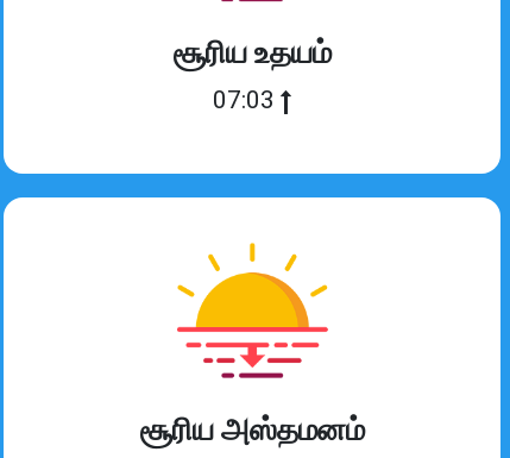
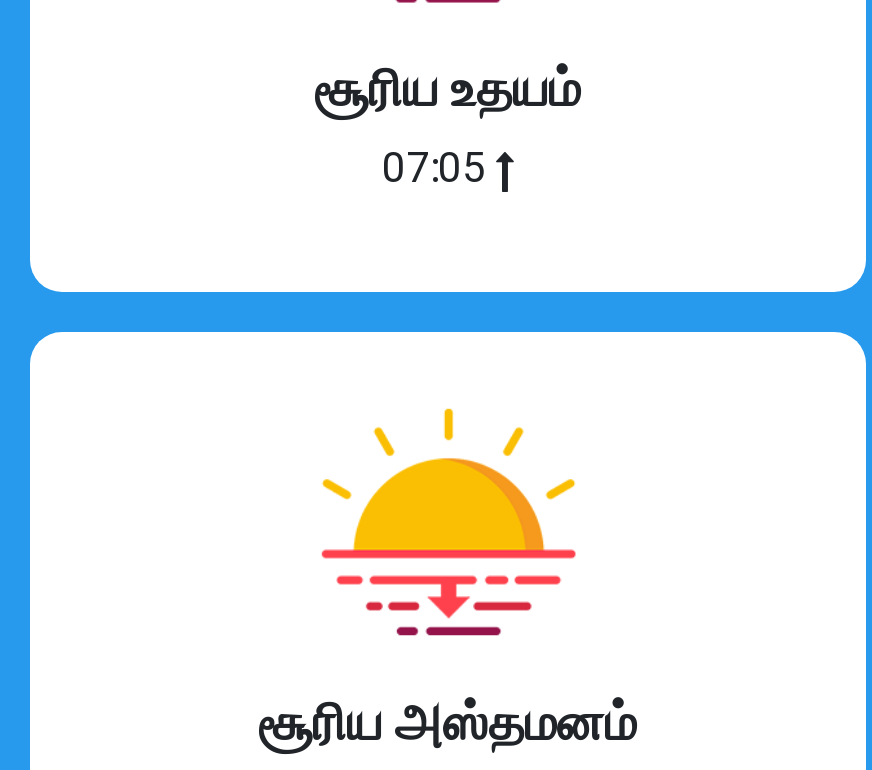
[213,86,281,115] 07:03 -> [382,145,496,193] 07:05

